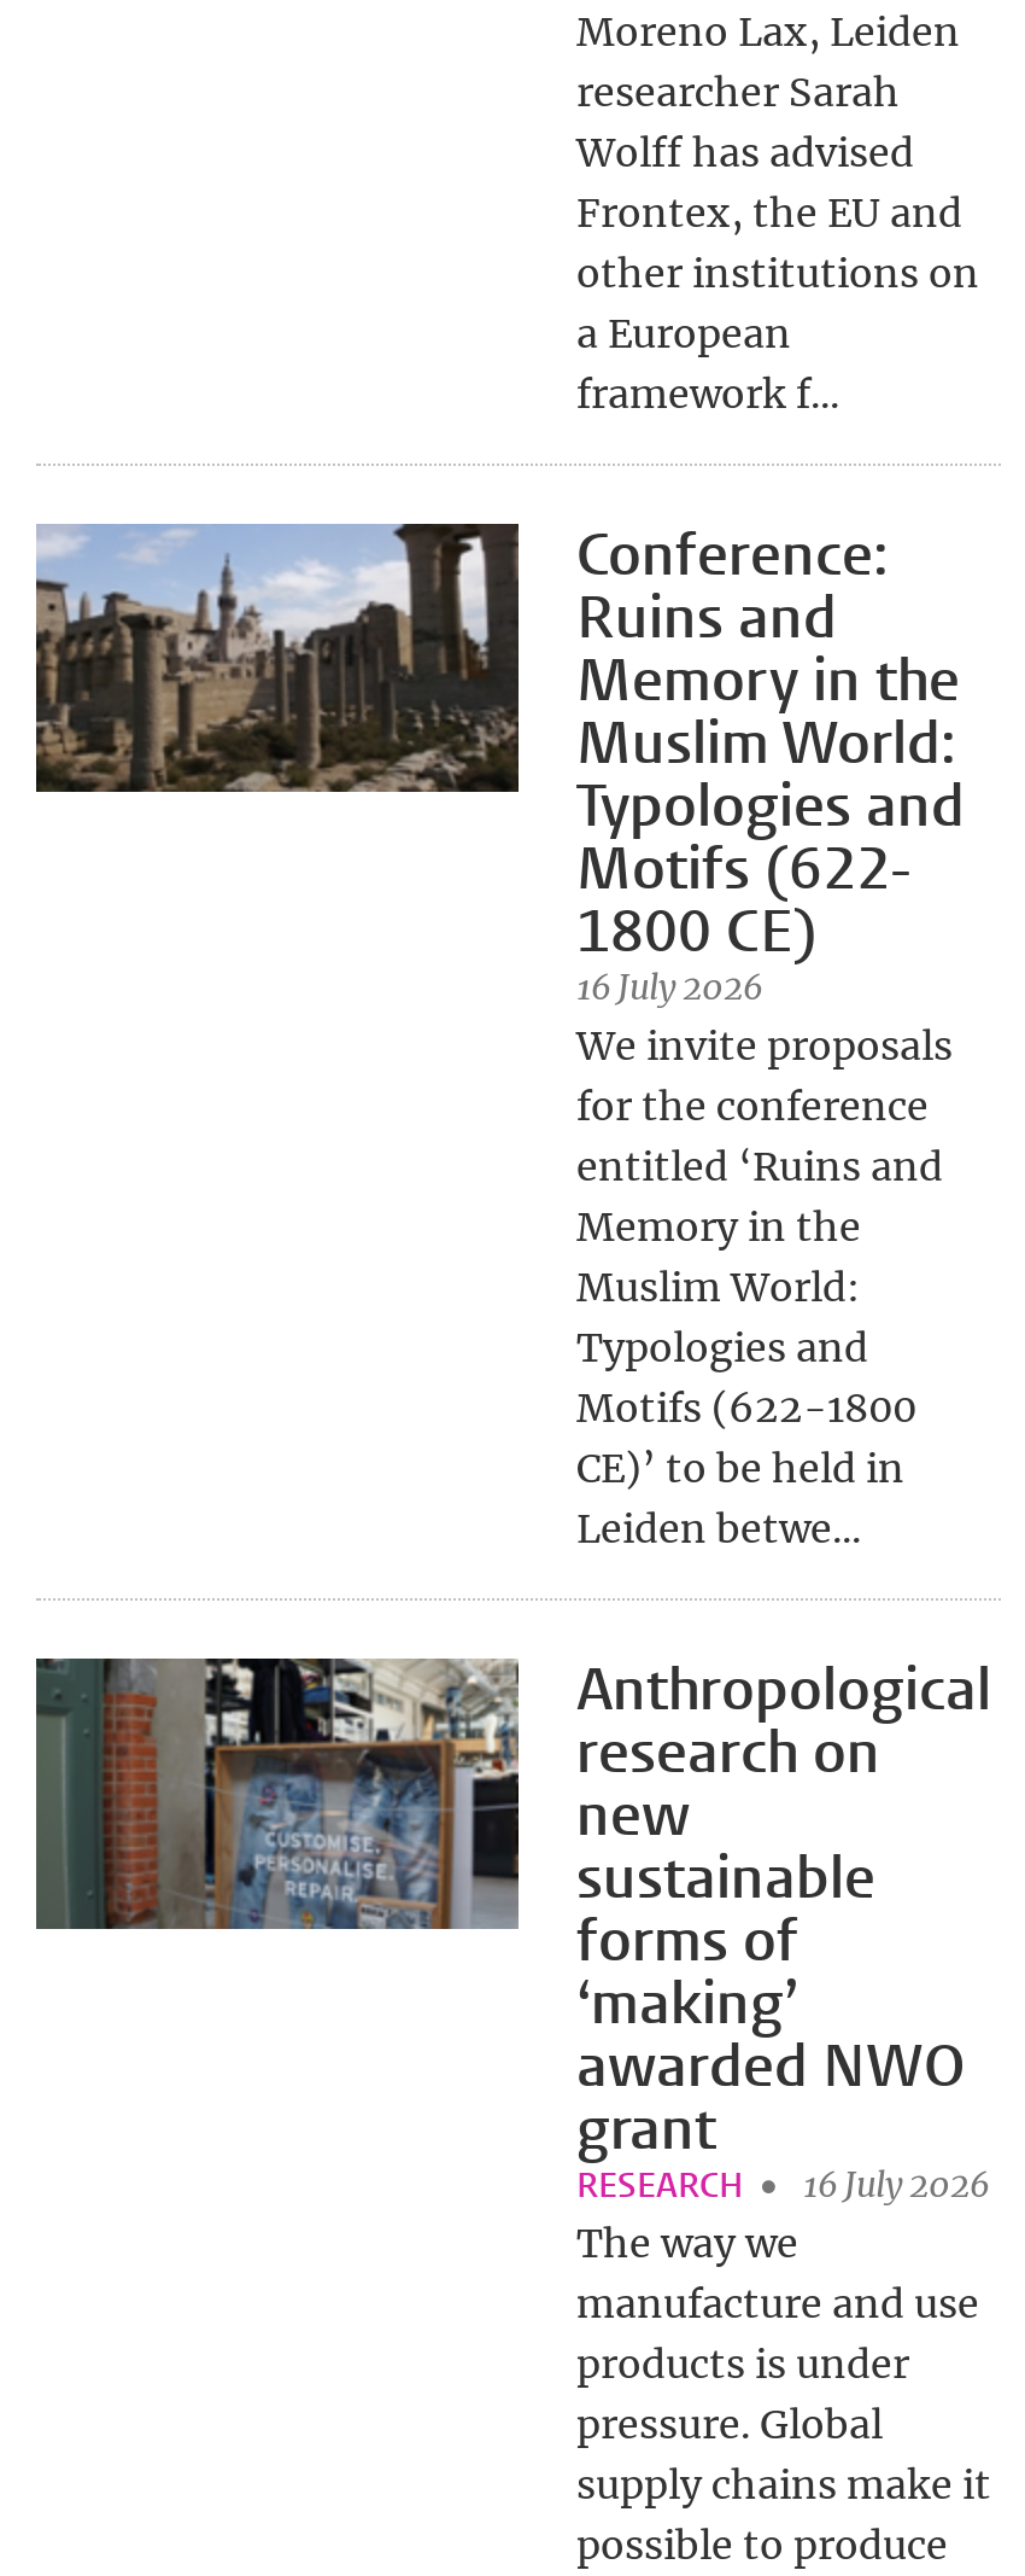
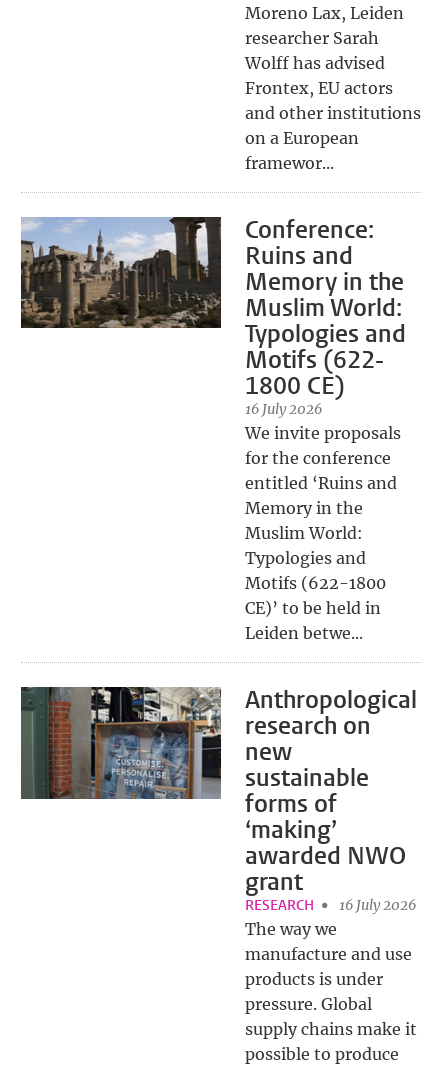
[576,188,979,418] Frontex, the EU and | other institutions on | a European | framework f... -> [245,78,421,173] Frontex, EU actors | and other institutions | on a European | framewor...

